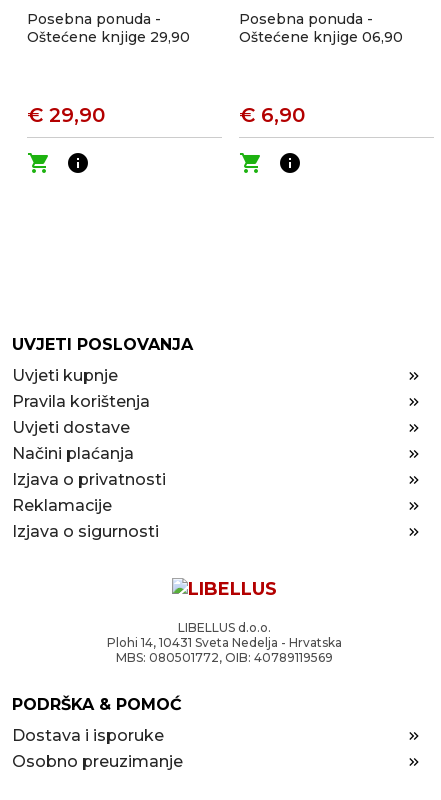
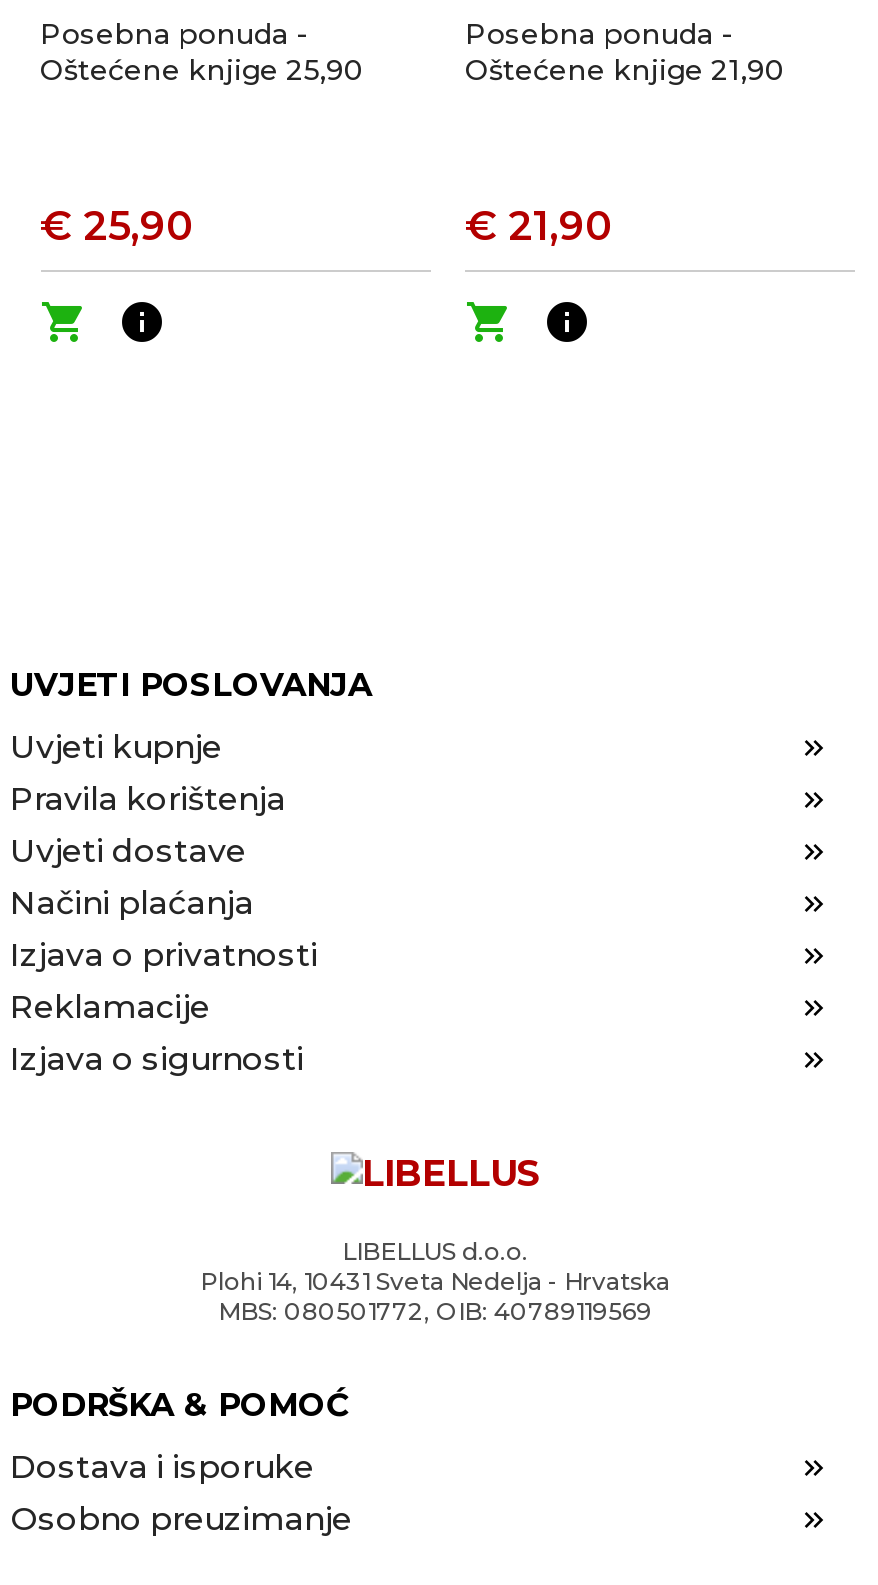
[26,28,189,46] Oštećene knjige 29,90 -> [40,52,364,88] Oštećene knjige 25,90
[239,28,403,46] Oštećene knjige 06,90 -> [465,52,785,88] Oštećene knjige 21,90
[26,103,104,127] € 29,90 -> [40,202,192,250] € 25,90
[239,103,305,127] € 6,90 -> [465,202,611,250] € 21,90

